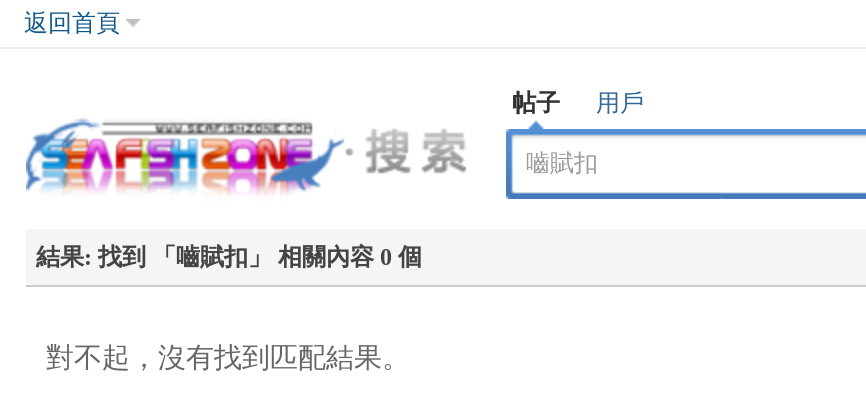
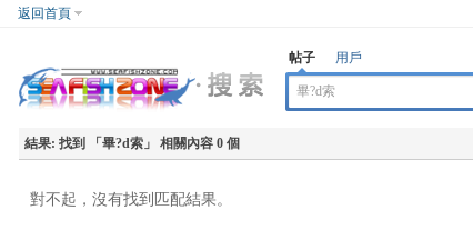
[36,243,422,271] 結果:找到 「嚙賦扣」 相關內容 0 個 -> [24,136,240,151] 結果:找到 「畢?d索」 相關內容 0 個

